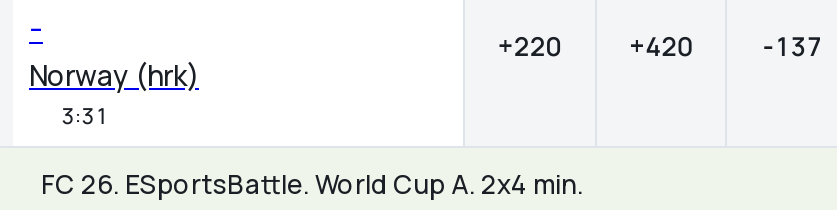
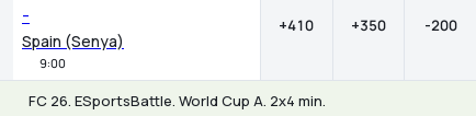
[497,28,822,64] +220 | +420 | -137 -> [279,15,457,35] +410 | +350 | -200
[29,56,199,130] Norway (hrk) | 3:31 -> [22,31,124,71] Spain (Senya) | 9:00

